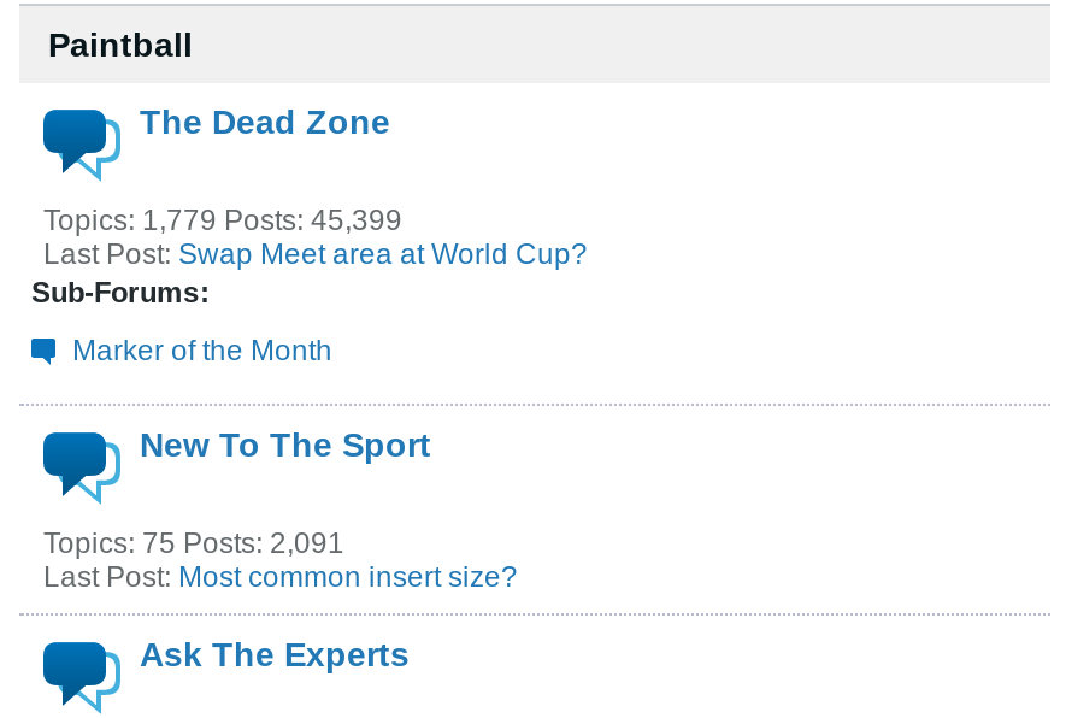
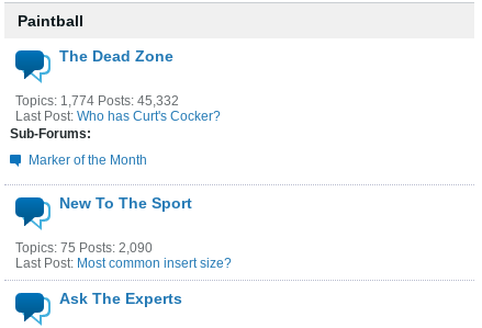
[43,204,588,271] Topics: 1,779 Posts: 45,399 | Last Post: Swap Meet area at World Cup? -> [15,93,221,124] Topics: 1,774 Posts: 45,332 | Last Post: Who has Curt's Cocker?
[43,526,344,560] Topics: 75 Posts: 2,091 -> [15,240,153,256] Topics: 75 Posts: 2,090

